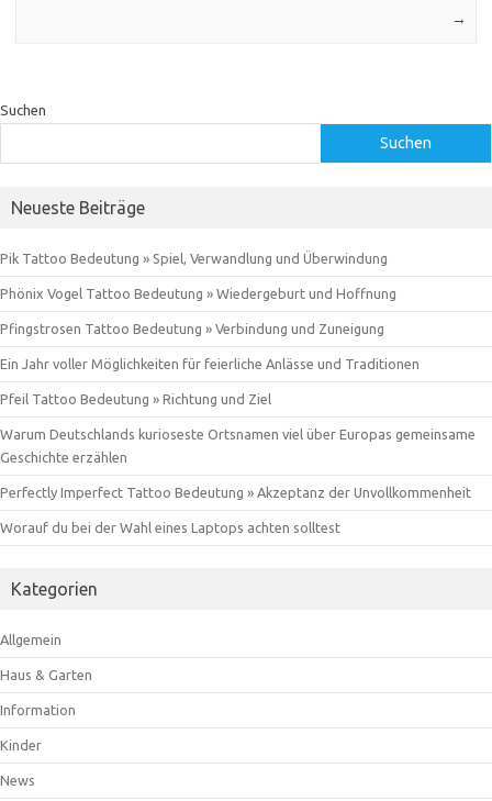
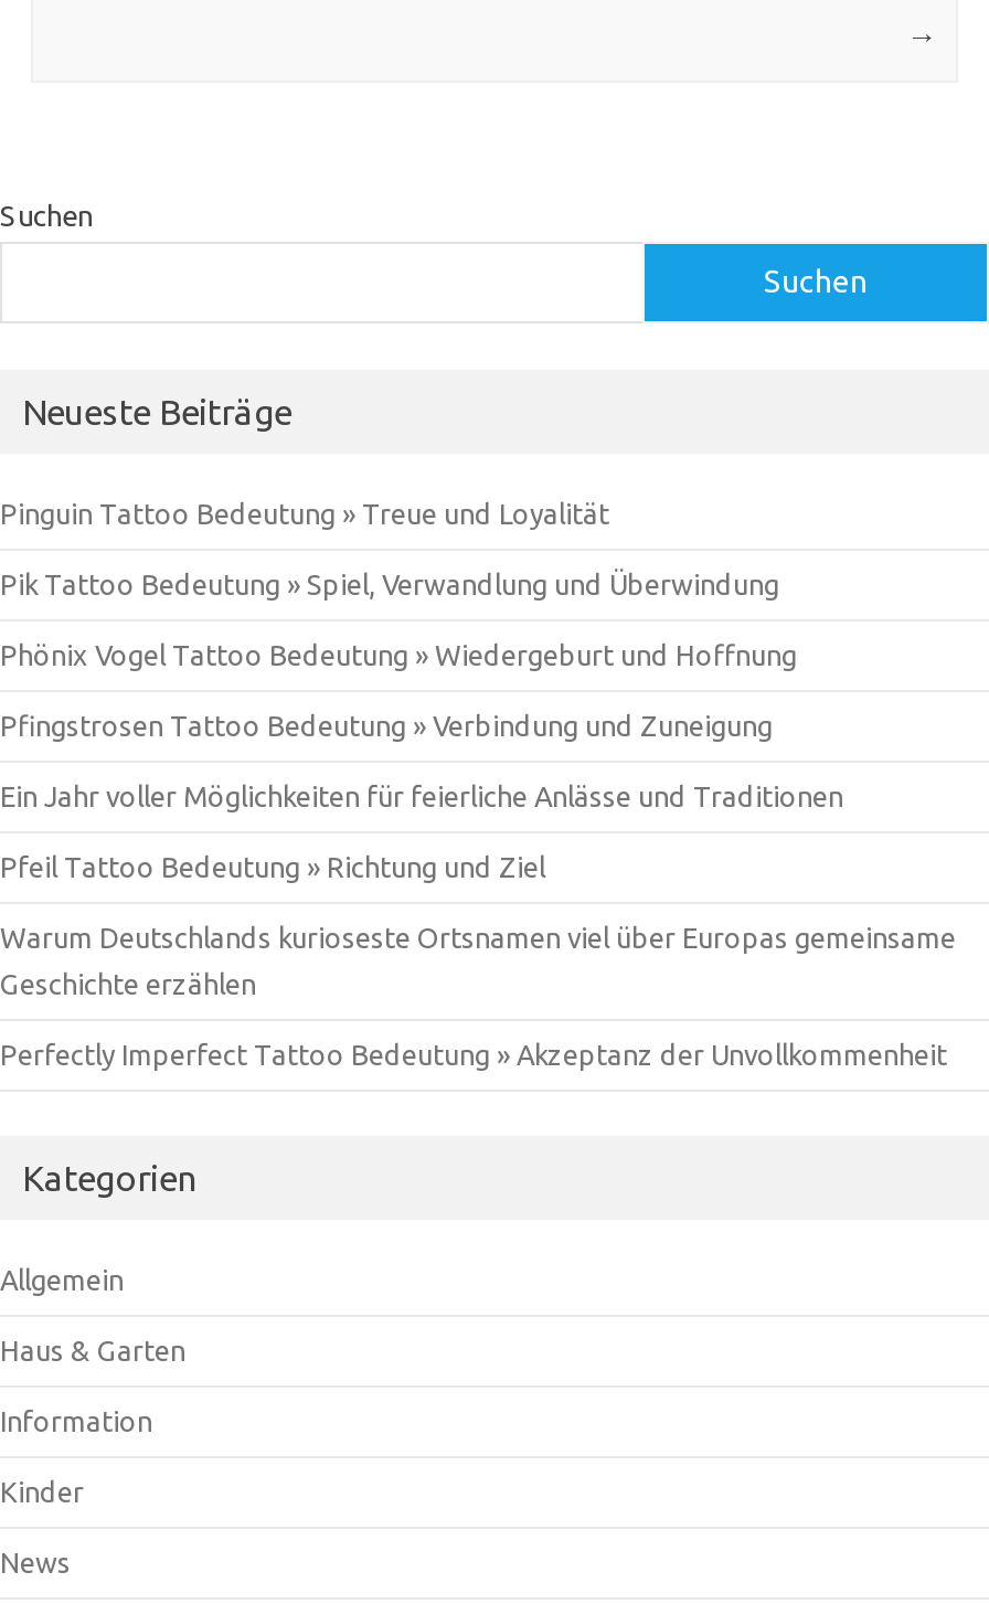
none -> [0,498,609,529] Pinguin Tattoo Bedeutung » Treue und Loyalität
moved [0,251,476,500] -> [0,569,956,1070]: Pik Tattoo Bedeutung » Spiel, Verwandlung und Überwindung | Phönix Vogel Tattoo Bedeutung » Wiedergeburt und Hoffnung | Pfingstrosen Tattoo Bedeutung » Verbindung und Zuneigung | Ein Jahr voller Möglichkeiten für feierliche Anlässe und Traditionen | Pfeil Tattoo Bedeutung » Richtung und Ziel | Warum Deutschlands kurioseste Ortsnamen viel über Europas gemeinsame | Geschichte erzählen | Perfectly Imperfect Tattoo Bedeutung » Akzeptanz der Unvollkommenheit
[0,520,340,535] Worauf du bei der Wahl eines Laptops achten solltest -> none

